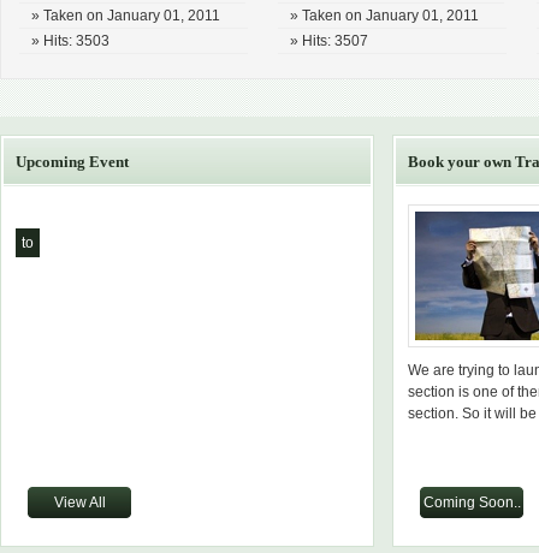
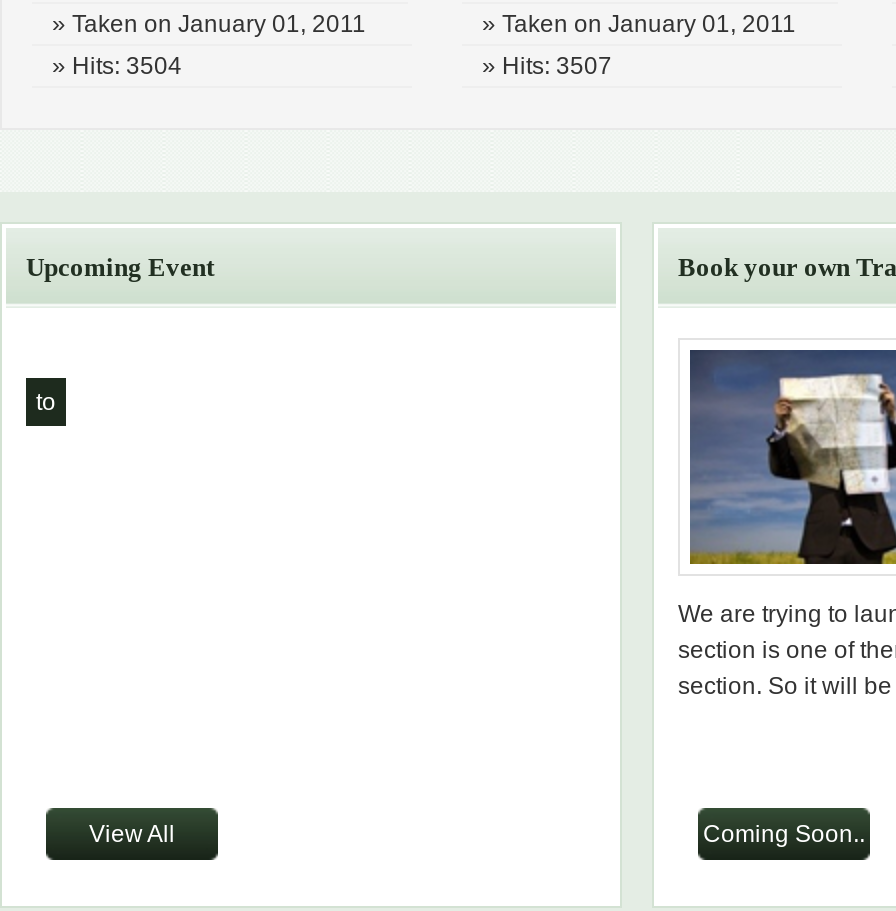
[31,32,109,49] » Hits: 3503 -> [52,52,182,80] » Hits: 3504

